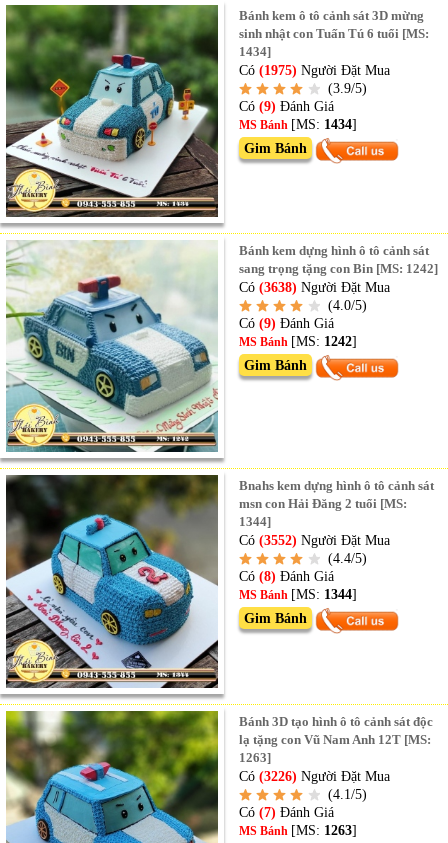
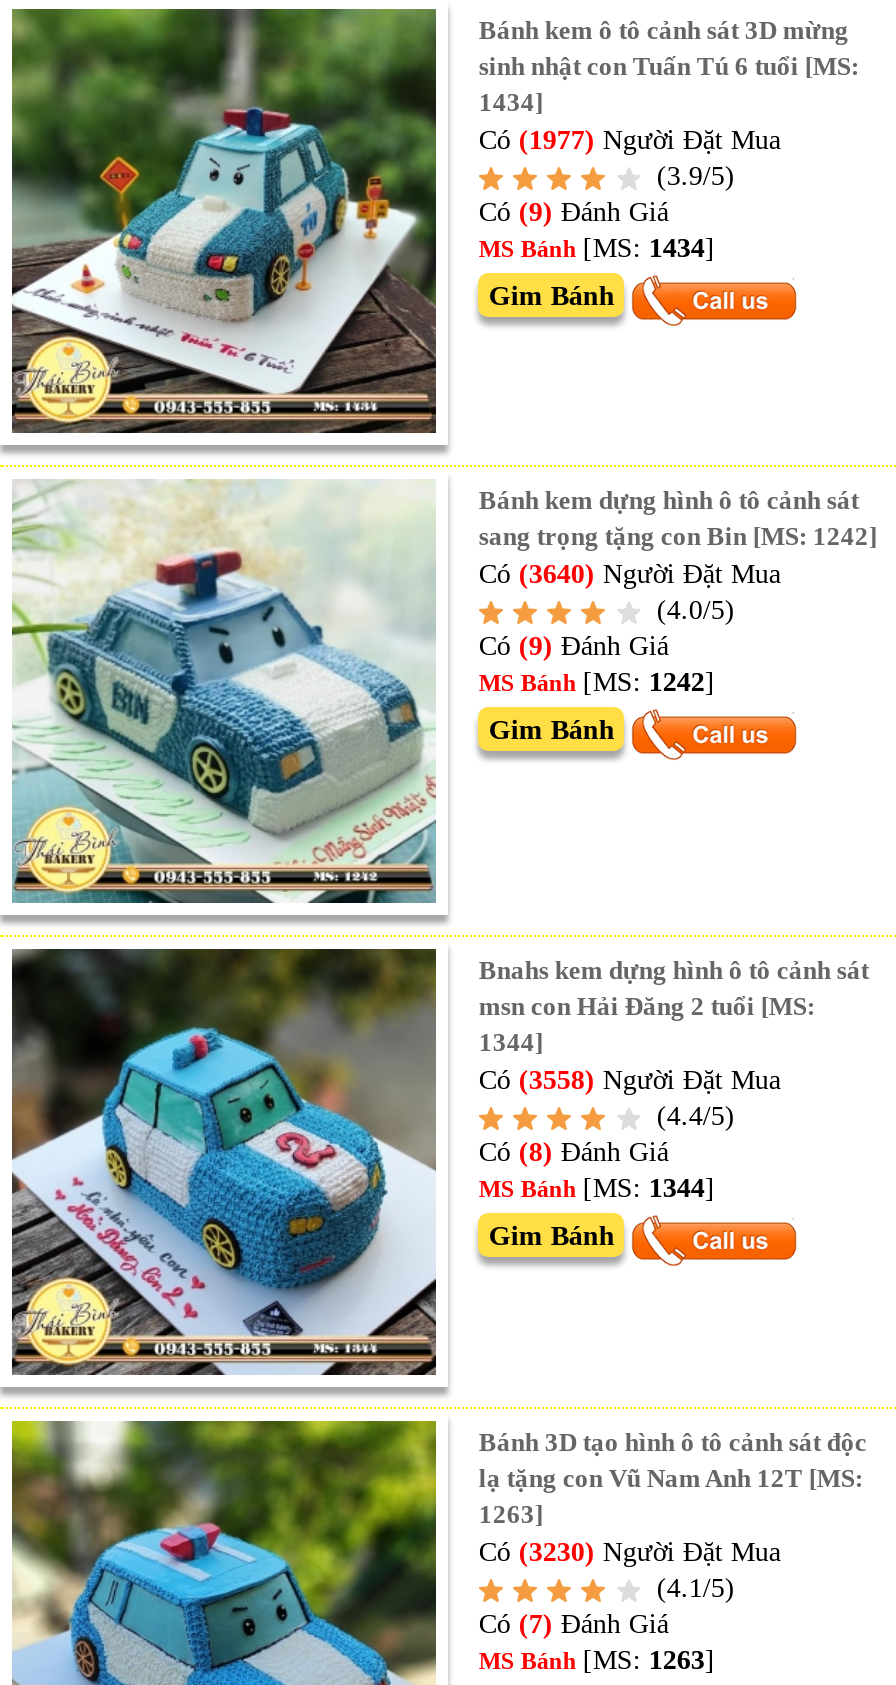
[239,62,390,78] Có (1975) Người Đặt Mua -> [479,122,781,154] Có (1977) Người Đặt Mua
[239,279,390,295] Có (3638) Người Đặt Mua -> [479,556,781,588] Có (3640) Người Đặt Mua
[239,532,390,548] Có (3552) Người Đặt Mua -> [479,1062,781,1094] Có (3558) Người Đặt Mua
[239,768,390,784] Có (3226) Người Đặt Mua -> [479,1534,781,1566] Có (3230) Người Đặt Mua

